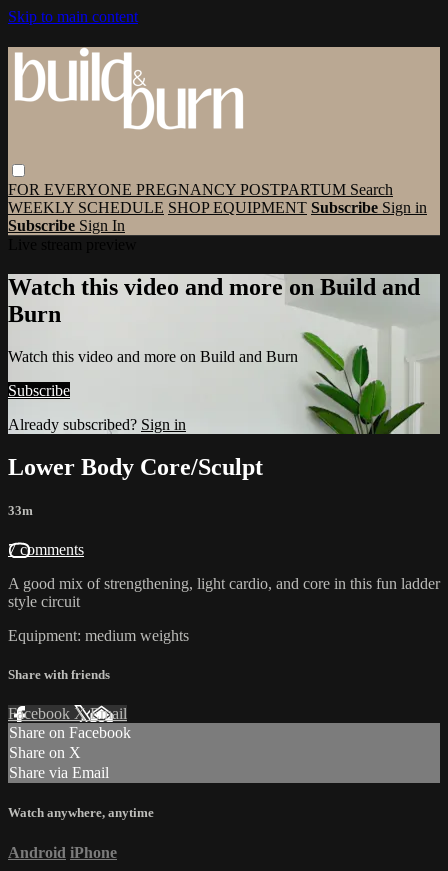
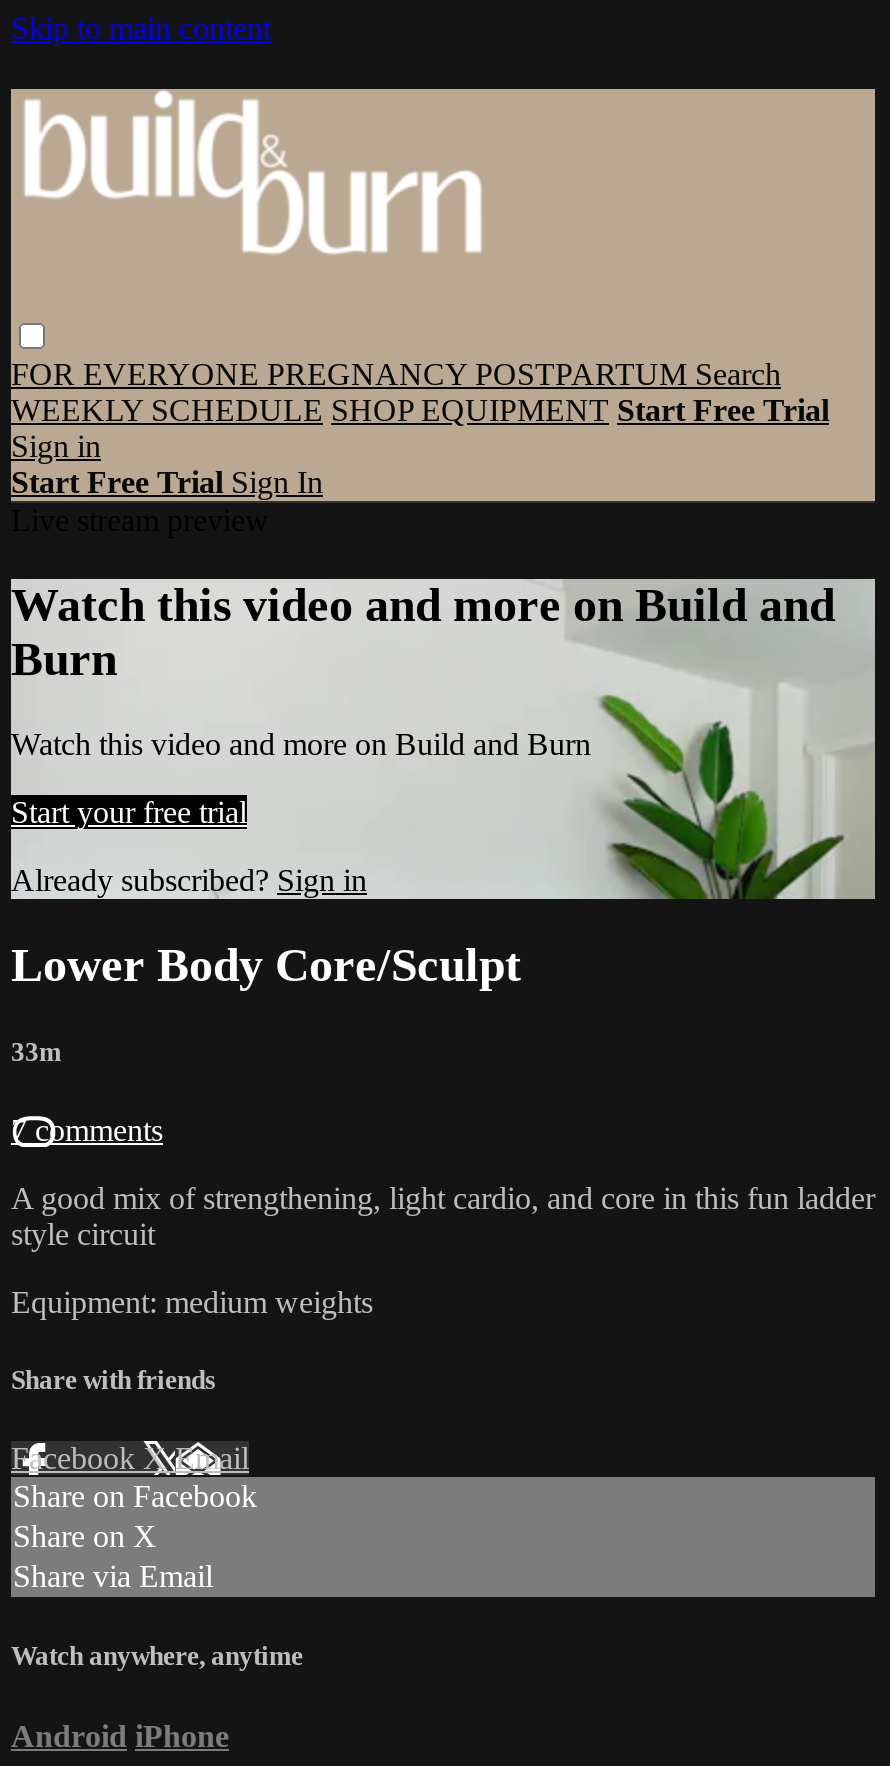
[8,199,427,234] WEEKLY SCHEDULE SHOP EQUIPMENT Subscribe Sign in | Subscribe Sign In -> [11,393,829,499] WEEKLY SCHEDULE SHOP EQUIPMENT Start Free Trial | Sign in | Start Free Trial Sign In
[8,382,70,399] Subscribe -> [11,794,247,828] Start your free trial

